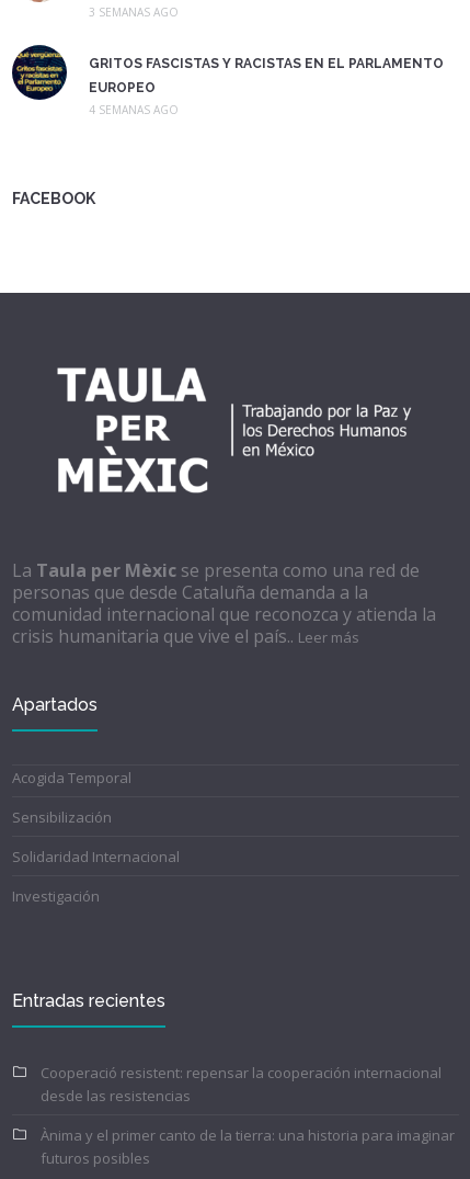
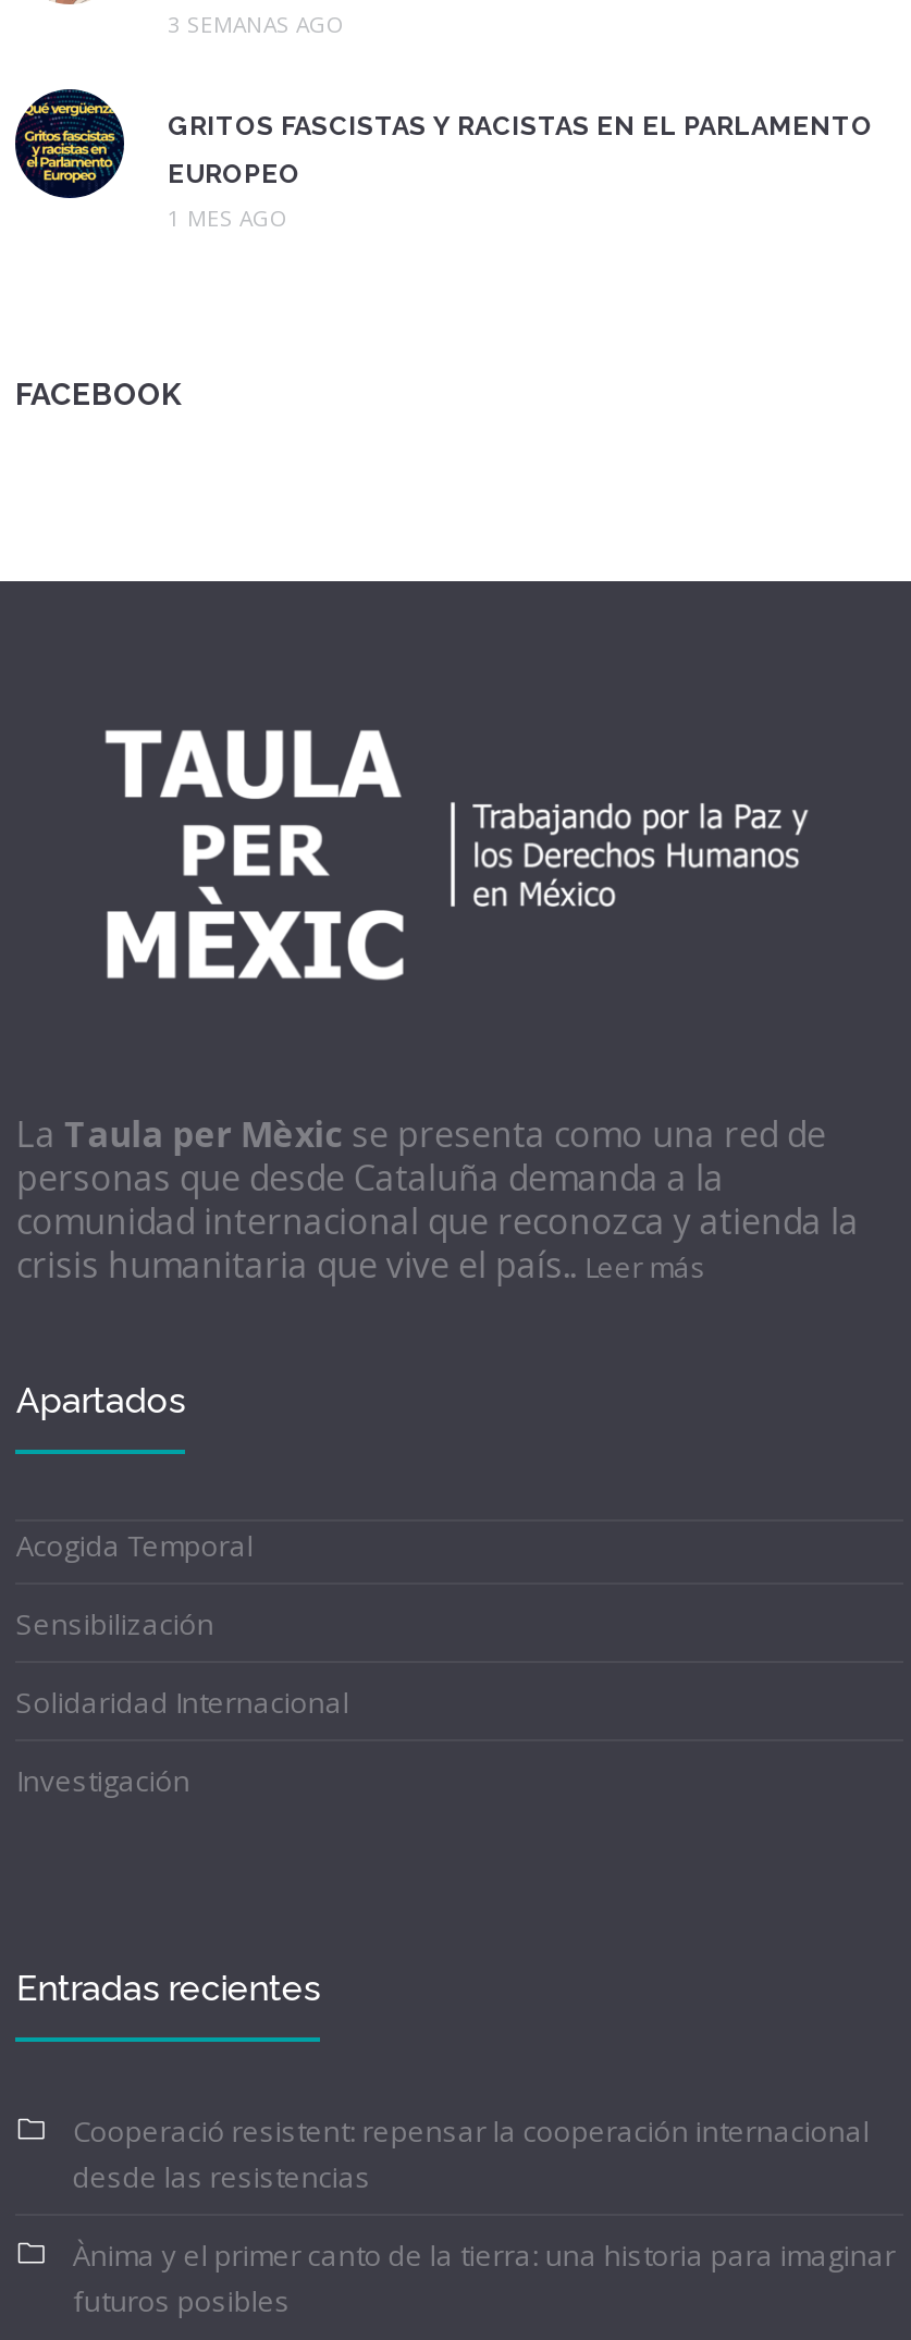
[89,101,179,117] 4 SEMANAS AGO -> [168,201,290,232] 1 MES AGO

